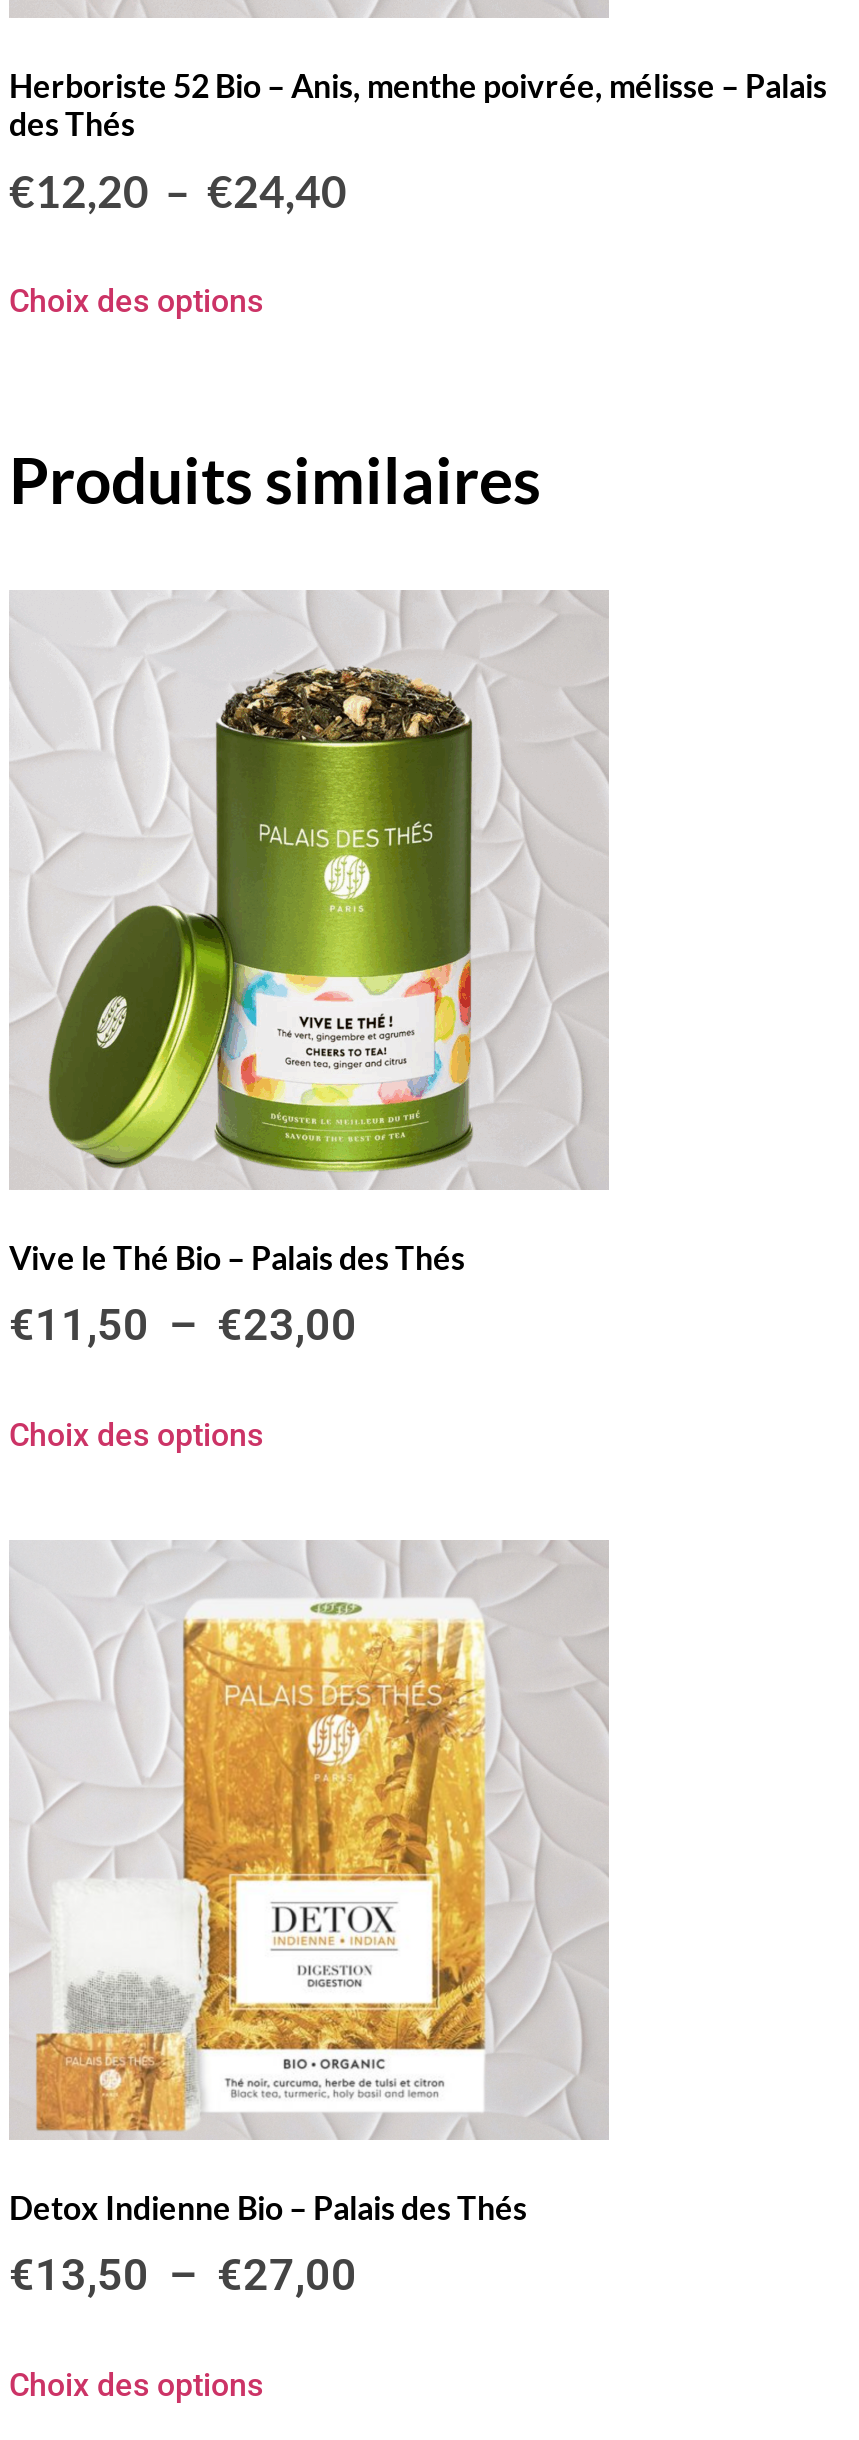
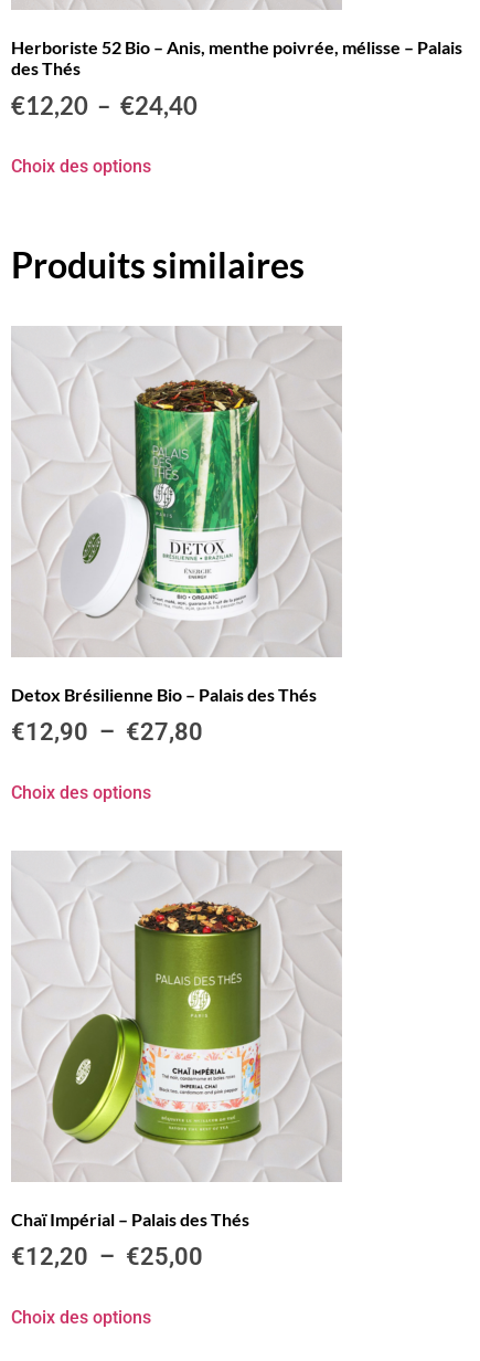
[9,666,475,1276] [image] | Vive le Thé Bio – Palais des Thés -> [11,369,317,705] [image] | Detox Brésilienne Bio – Palais des Thés
[9,1300,357,1350] €11,50 – €23,00 -> [11,718,203,746] €12,90 – €27,80
[9,1598,527,2226] [image] | Detox Indienne Bio – Palais des Thés -> [11,884,274,1229] [image] | Chaï Impérial – Palais des Thés
[9,2250,357,2300] €13,50 – €27,00 -> [11,1243,203,1270] €12,20 – €25,00

